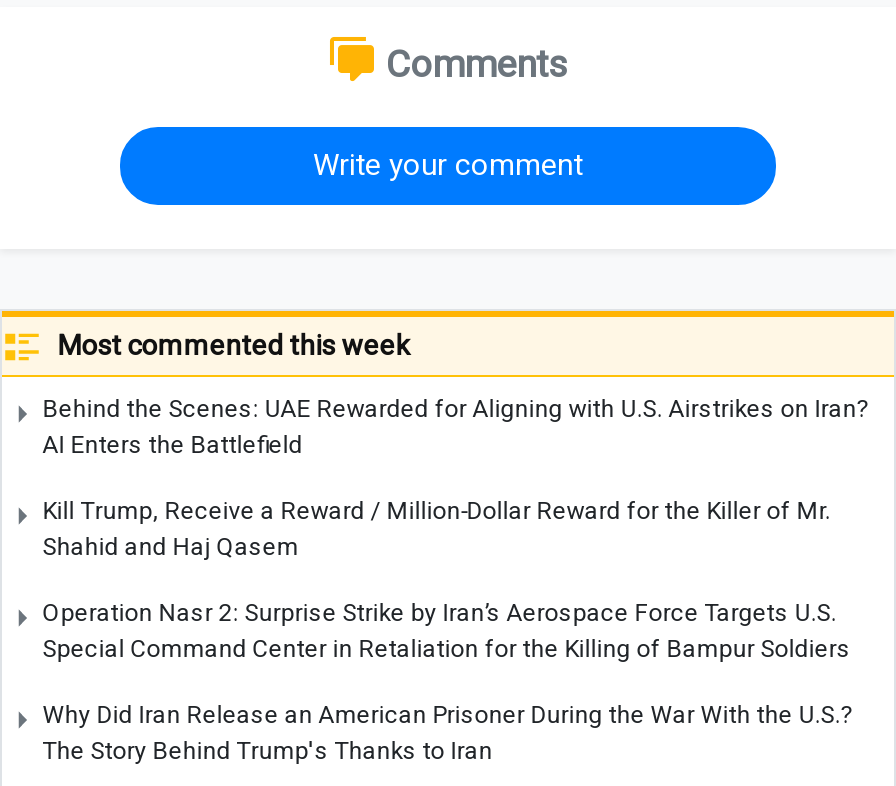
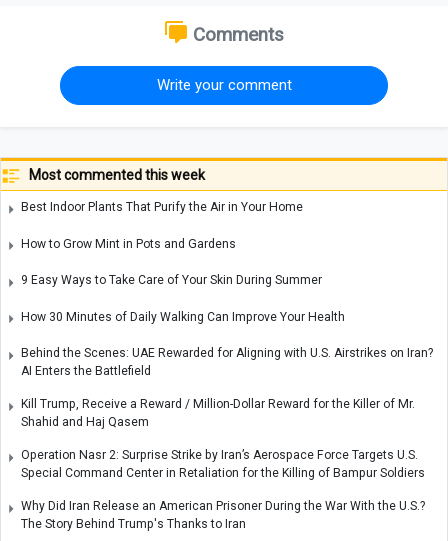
none -> [21,200,345,324] Best Indoor Plants That Purify the Air in Your Home | How to Grow Mint in Pots and Gardens | 9 Easy Ways to Take Care of Your Skin During Summer | How 30 Minutes of Daily Walking Can Improve Your Health

